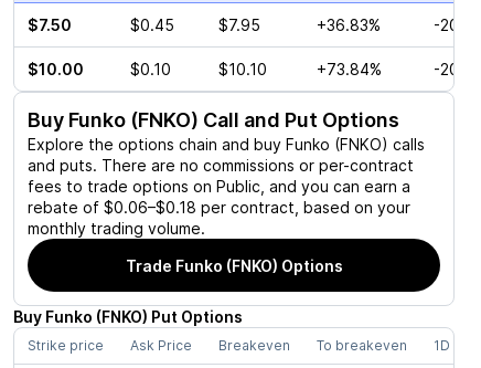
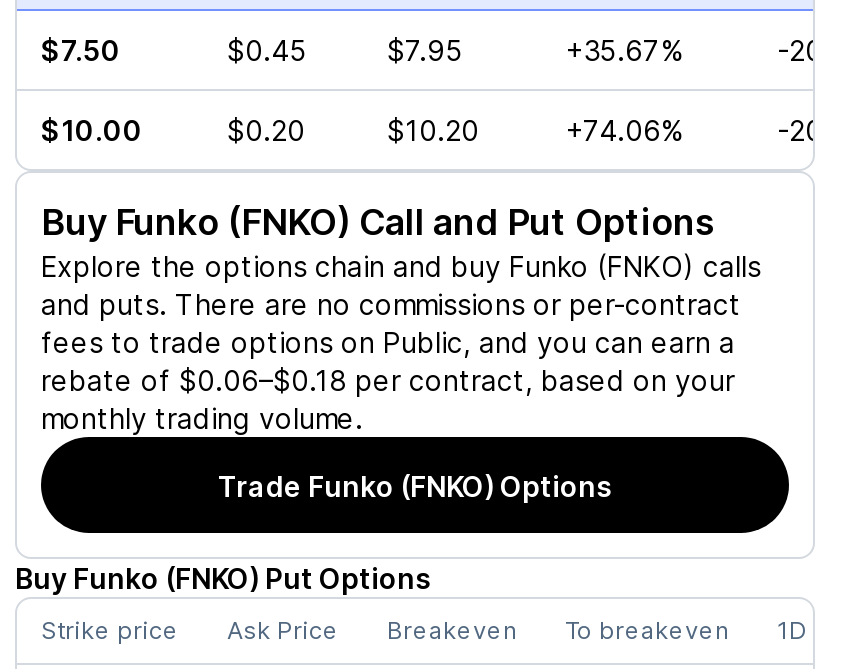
[317,15,381,34] +36.83% -> [565,33,683,67] +35.67%
[130,60,171,78] $0.10 -> [227,113,305,147] $0.20
[218,60,267,78] $10.10 -> [387,113,479,147] $10.20
[317,60,382,78] +73.84% -> [565,113,683,147] +74.06%

